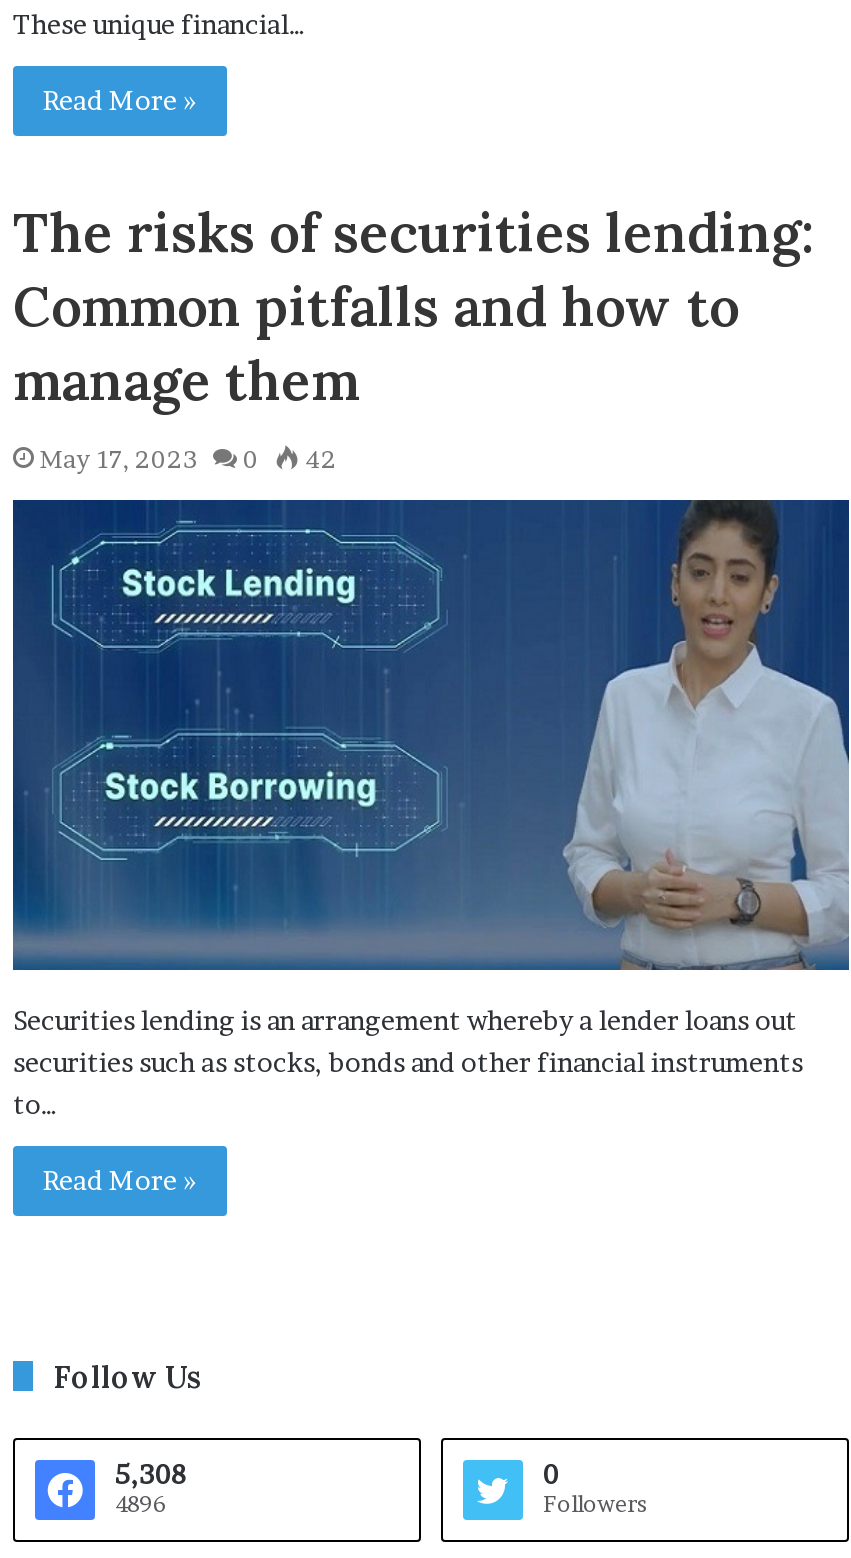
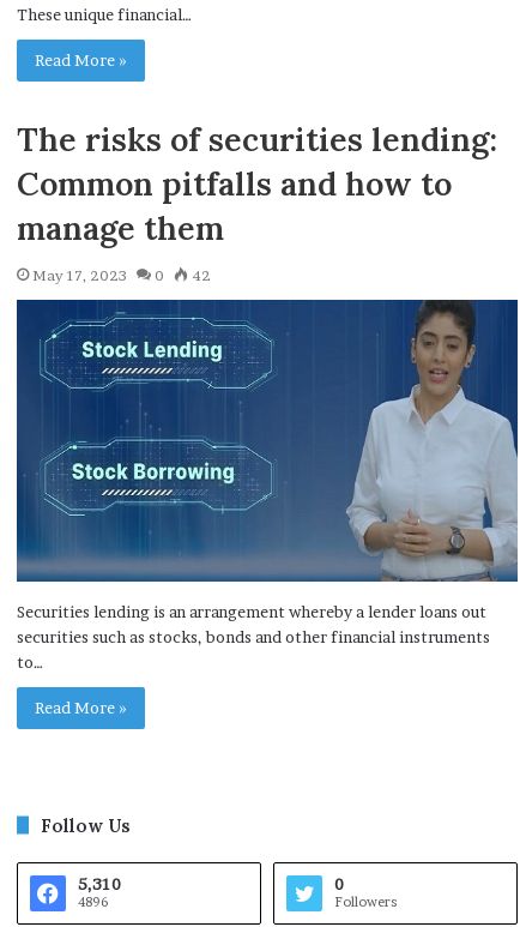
[115,1458,187,1490] 5,308 -> [78,874,121,893] 5,310

